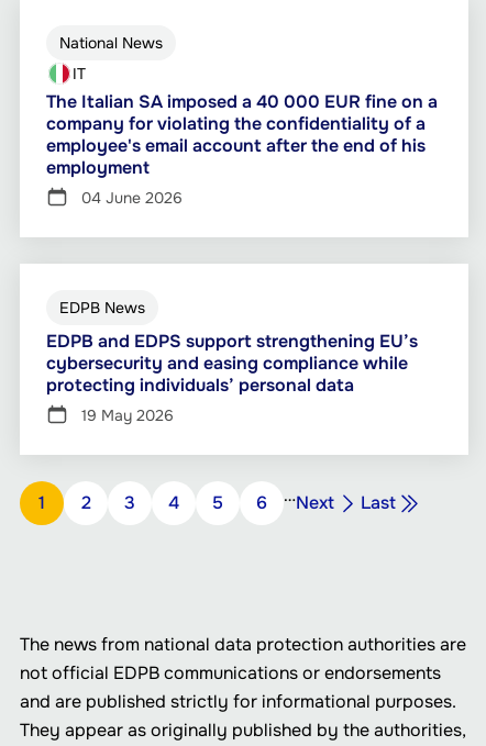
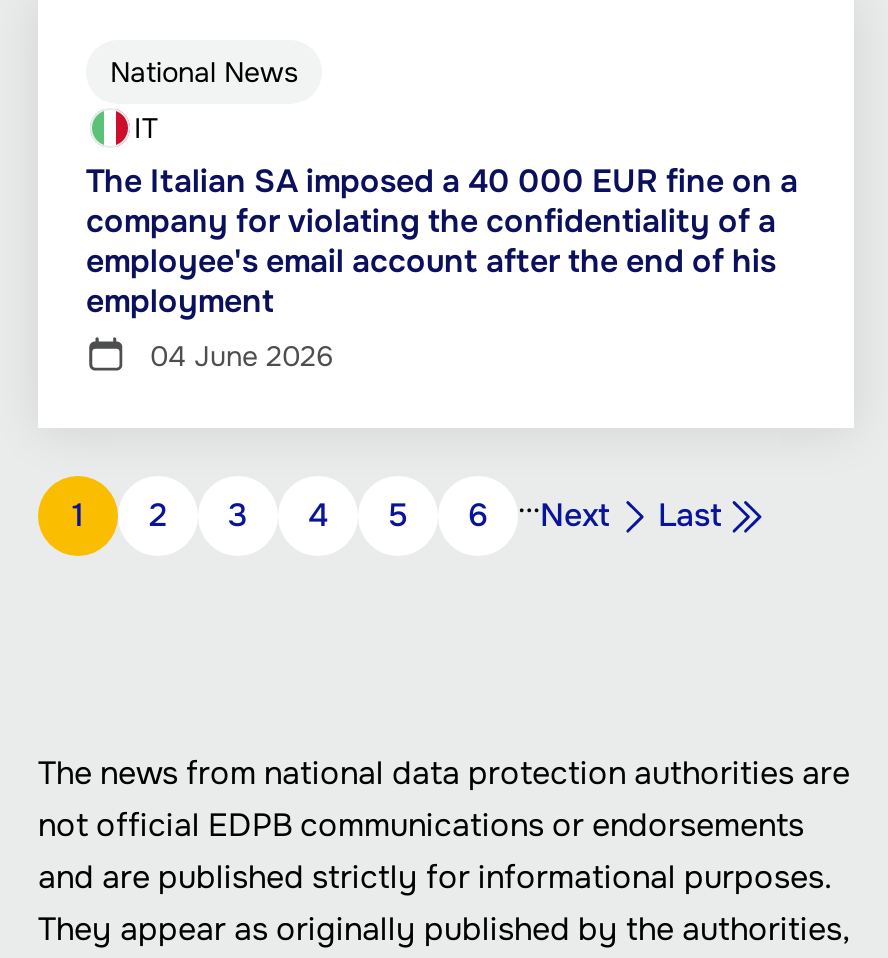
[46,298,418,425] EDPB News | EDPB and EDPS support strengthening EU’s | cybersecurity and easing compliance while | protecting individuals’ personal data | 19 May 2026 -> none

